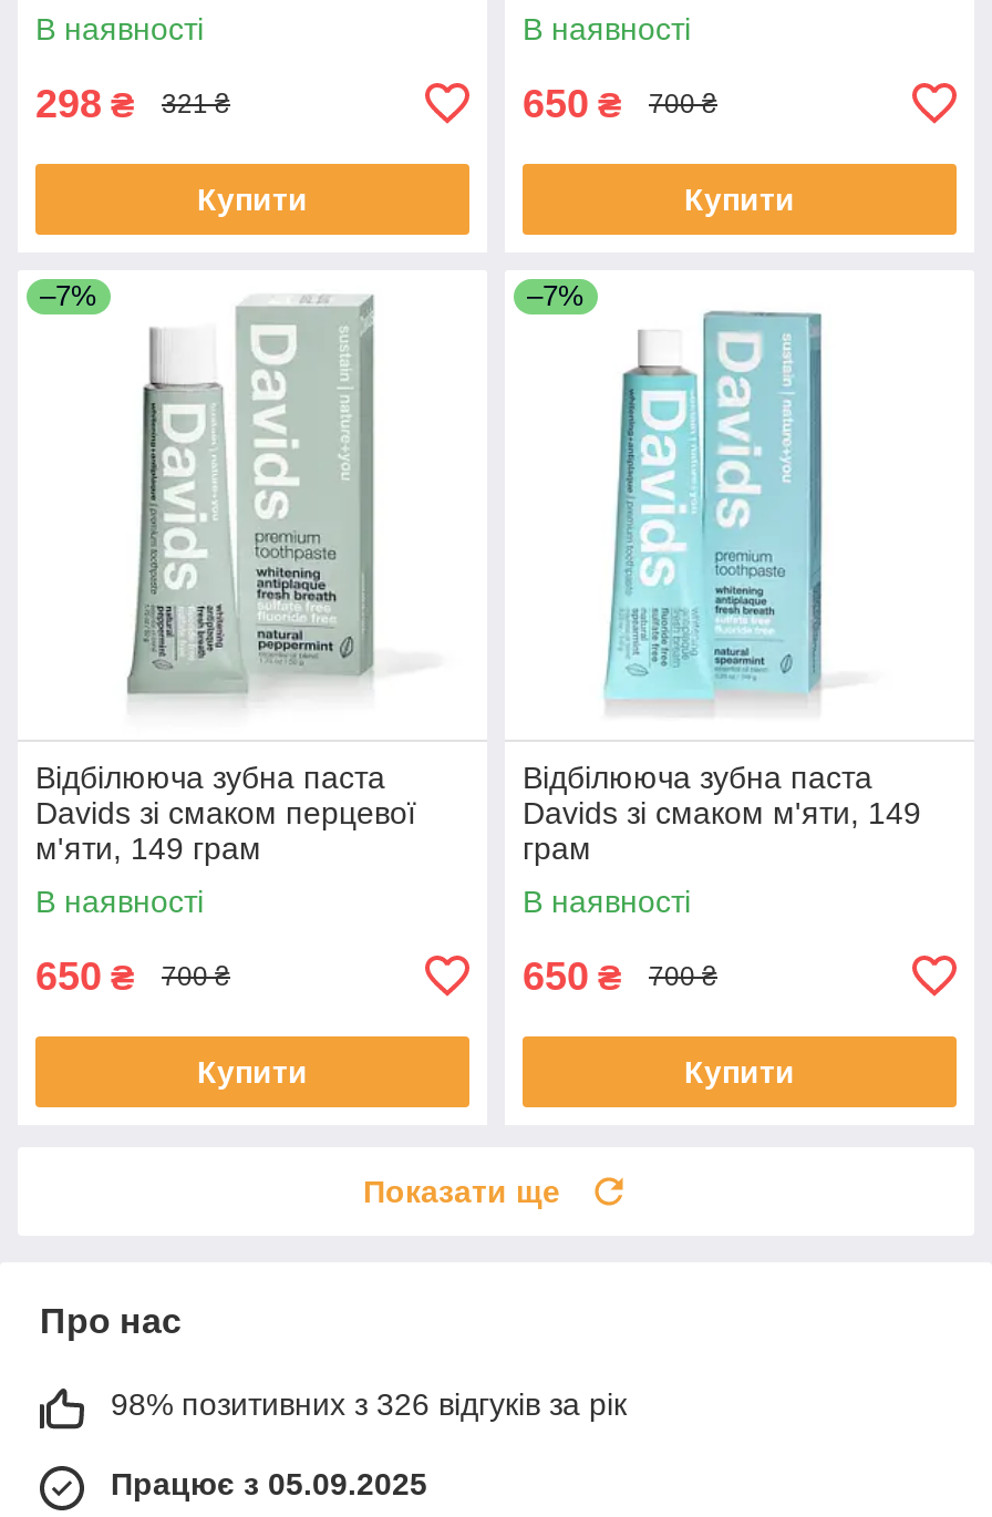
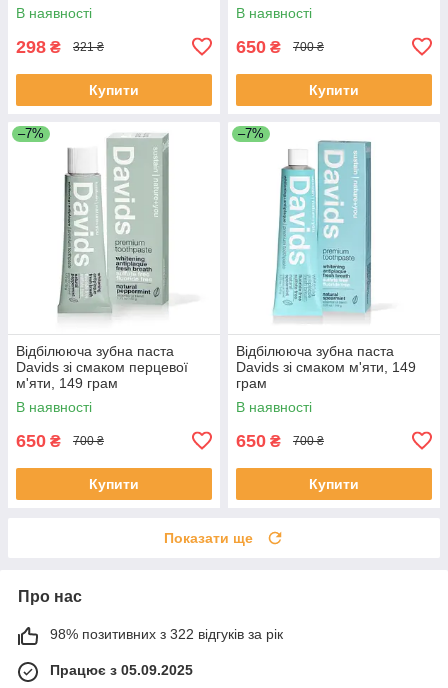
[111,1386,627,1421] 98% позитивних з 326 відгуків за рік -> [50,626,283,642] 98% позитивних з 322 відгуків за рік

